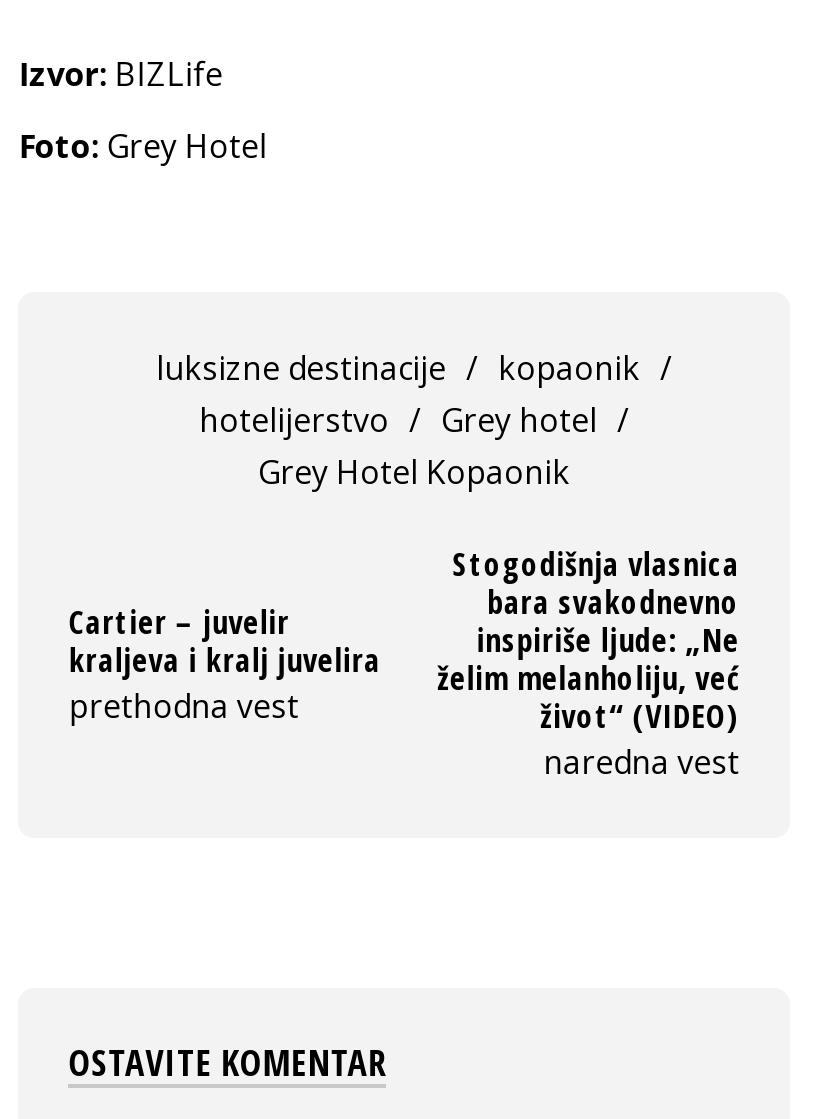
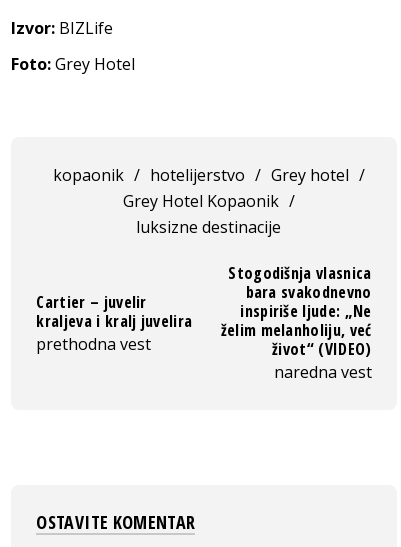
[156,346,672,494] luksizne destinacije / kopaonik / | hotelijerstvo / Grey hotel / | Grey Hotel Kopaonik -> [53,164,365,238] kopaonik / hotelijerstvo / Grey hotel / | Grey Hotel Kopaonik / | luksizne destinacije

